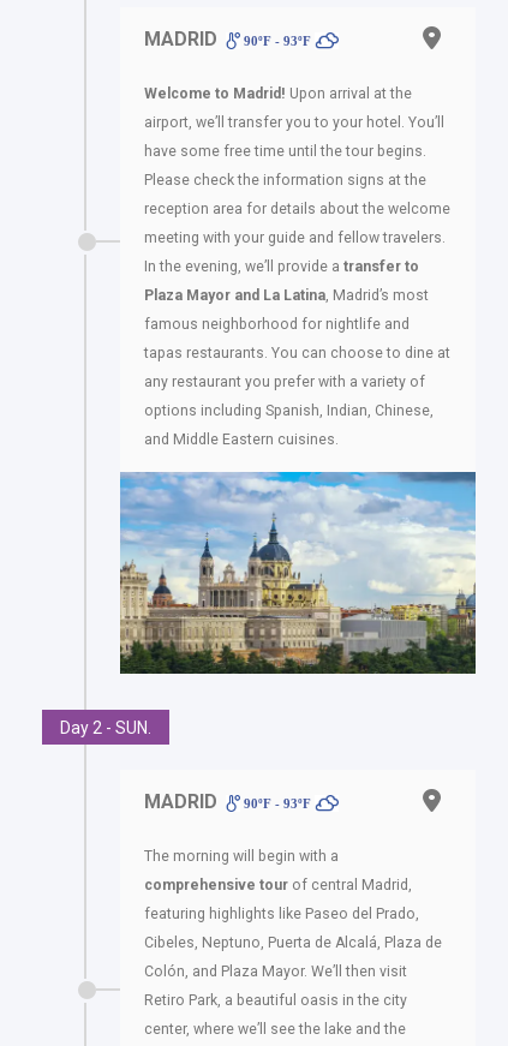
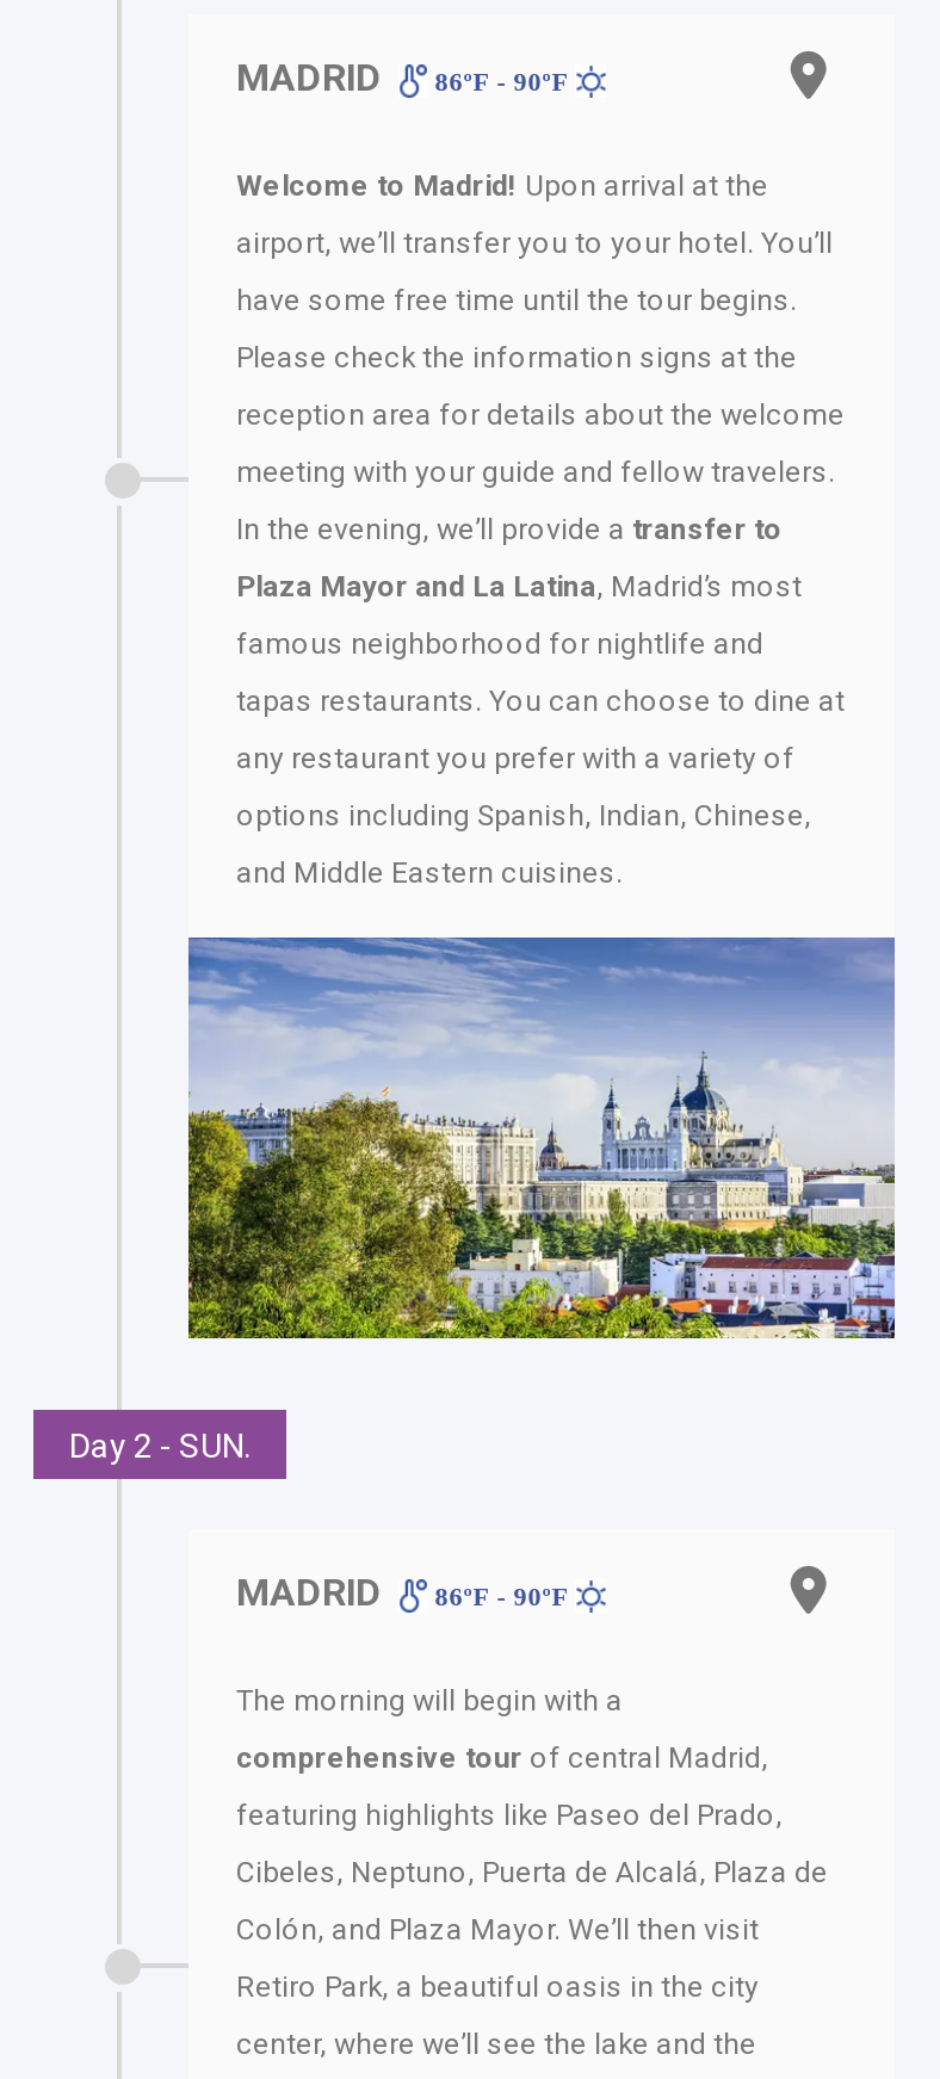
[144,28,315,50] MADRID 90ºF - 93ºF -> [236,56,575,101] MADRID 86ºF - 90ºF
[119,471,477,675] [image] -> [186,936,897,1342] [image]
[144,790,315,813] MADRID 90ºF - 93ºF -> [236,1571,575,1616] MADRID 86ºF - 90ºF

